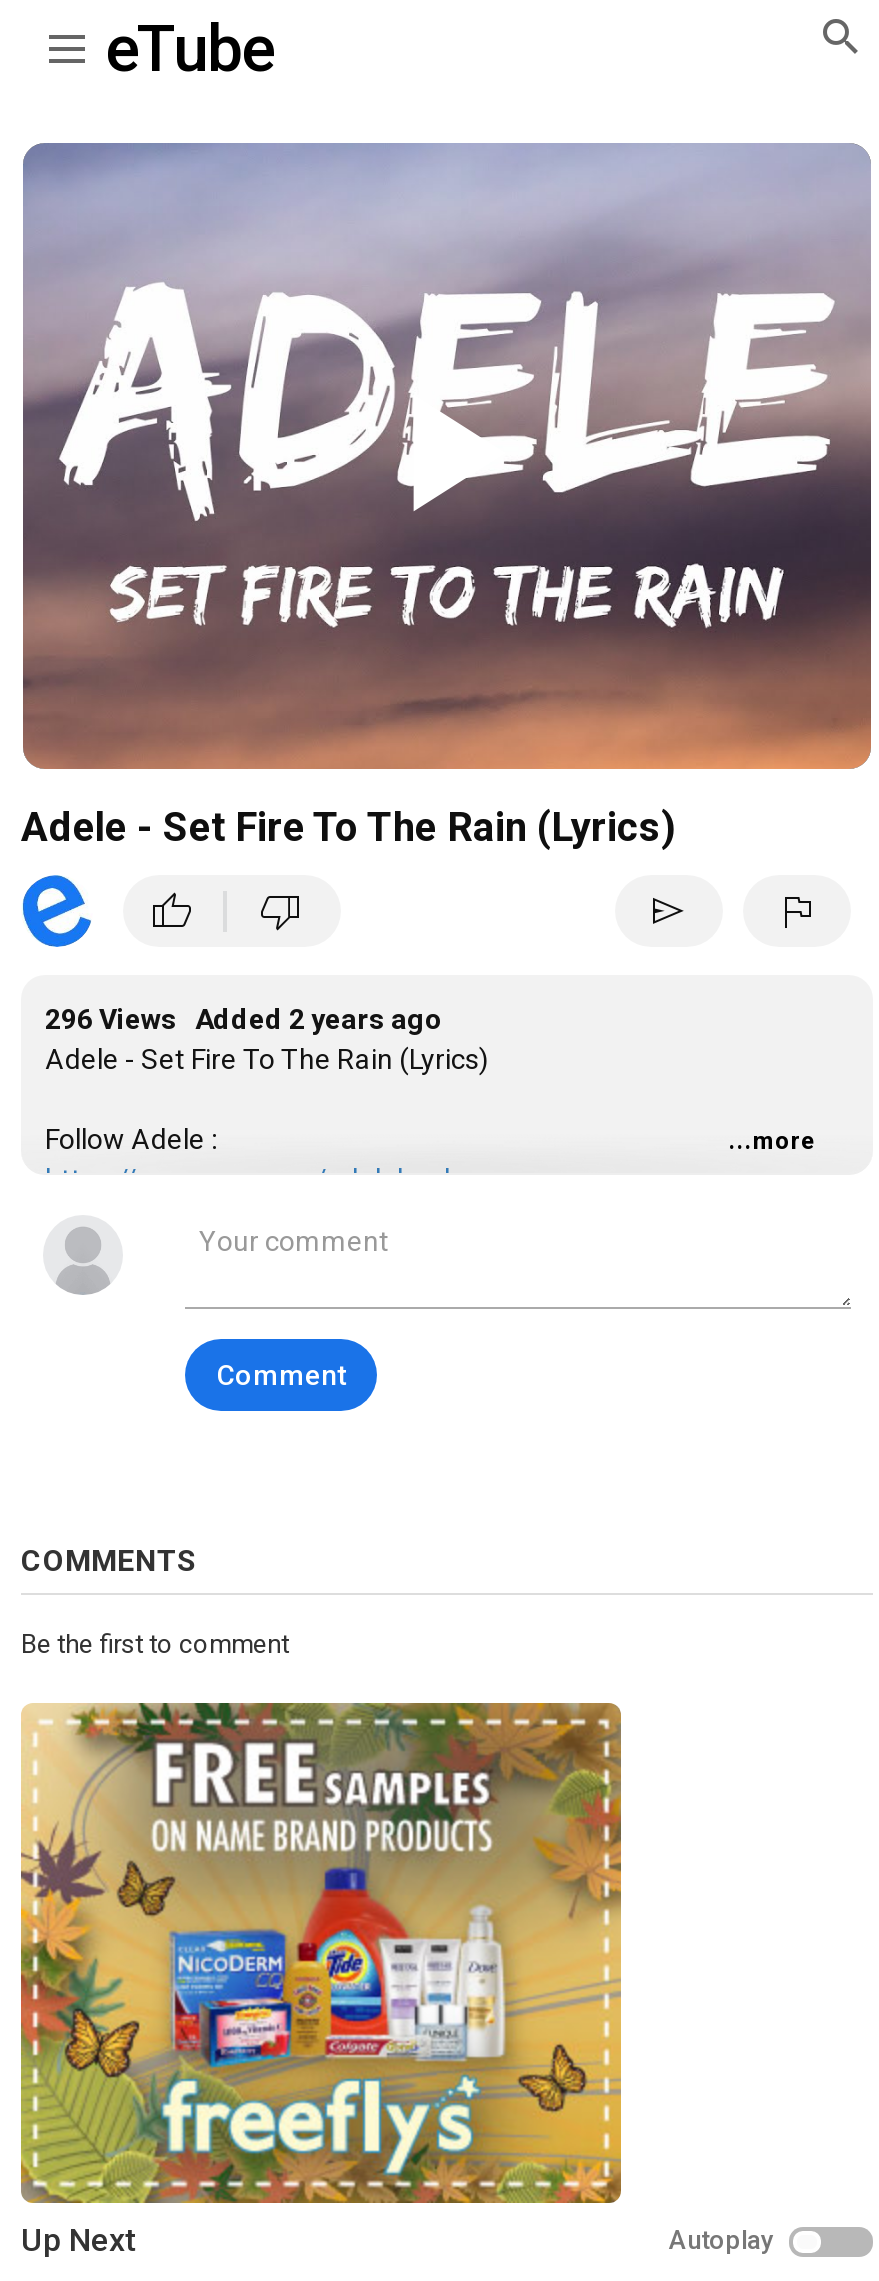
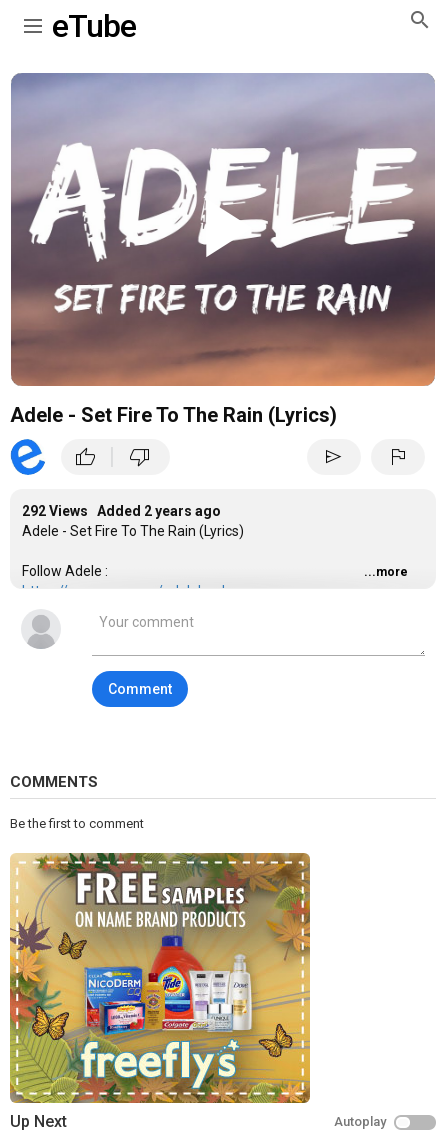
[45,1003,443,1035] 296 Views Added 2 years ago -> [22,503,221,519] 292 Views Added 2 years ago

